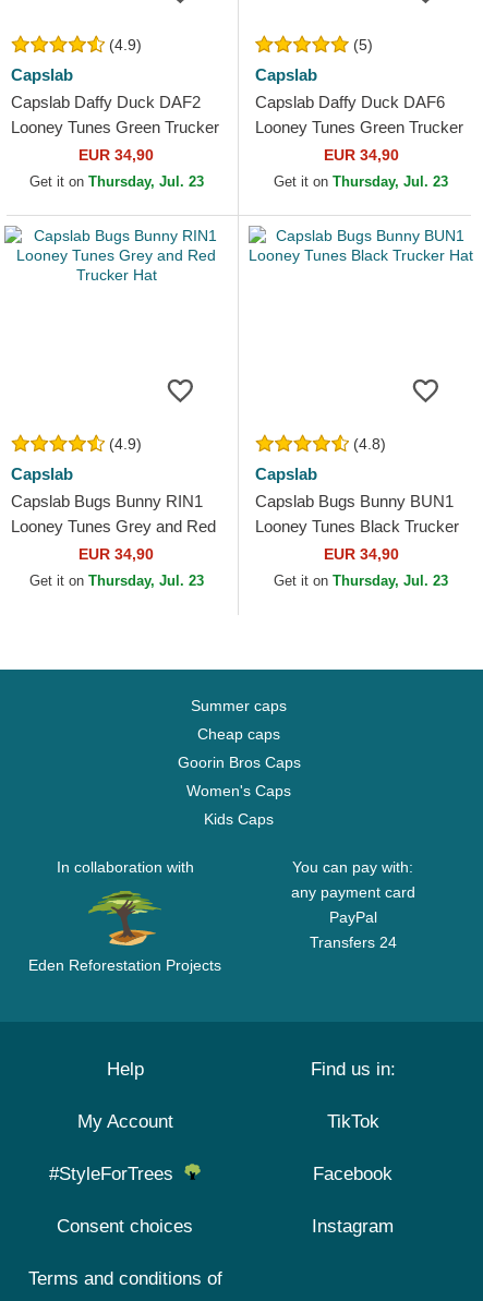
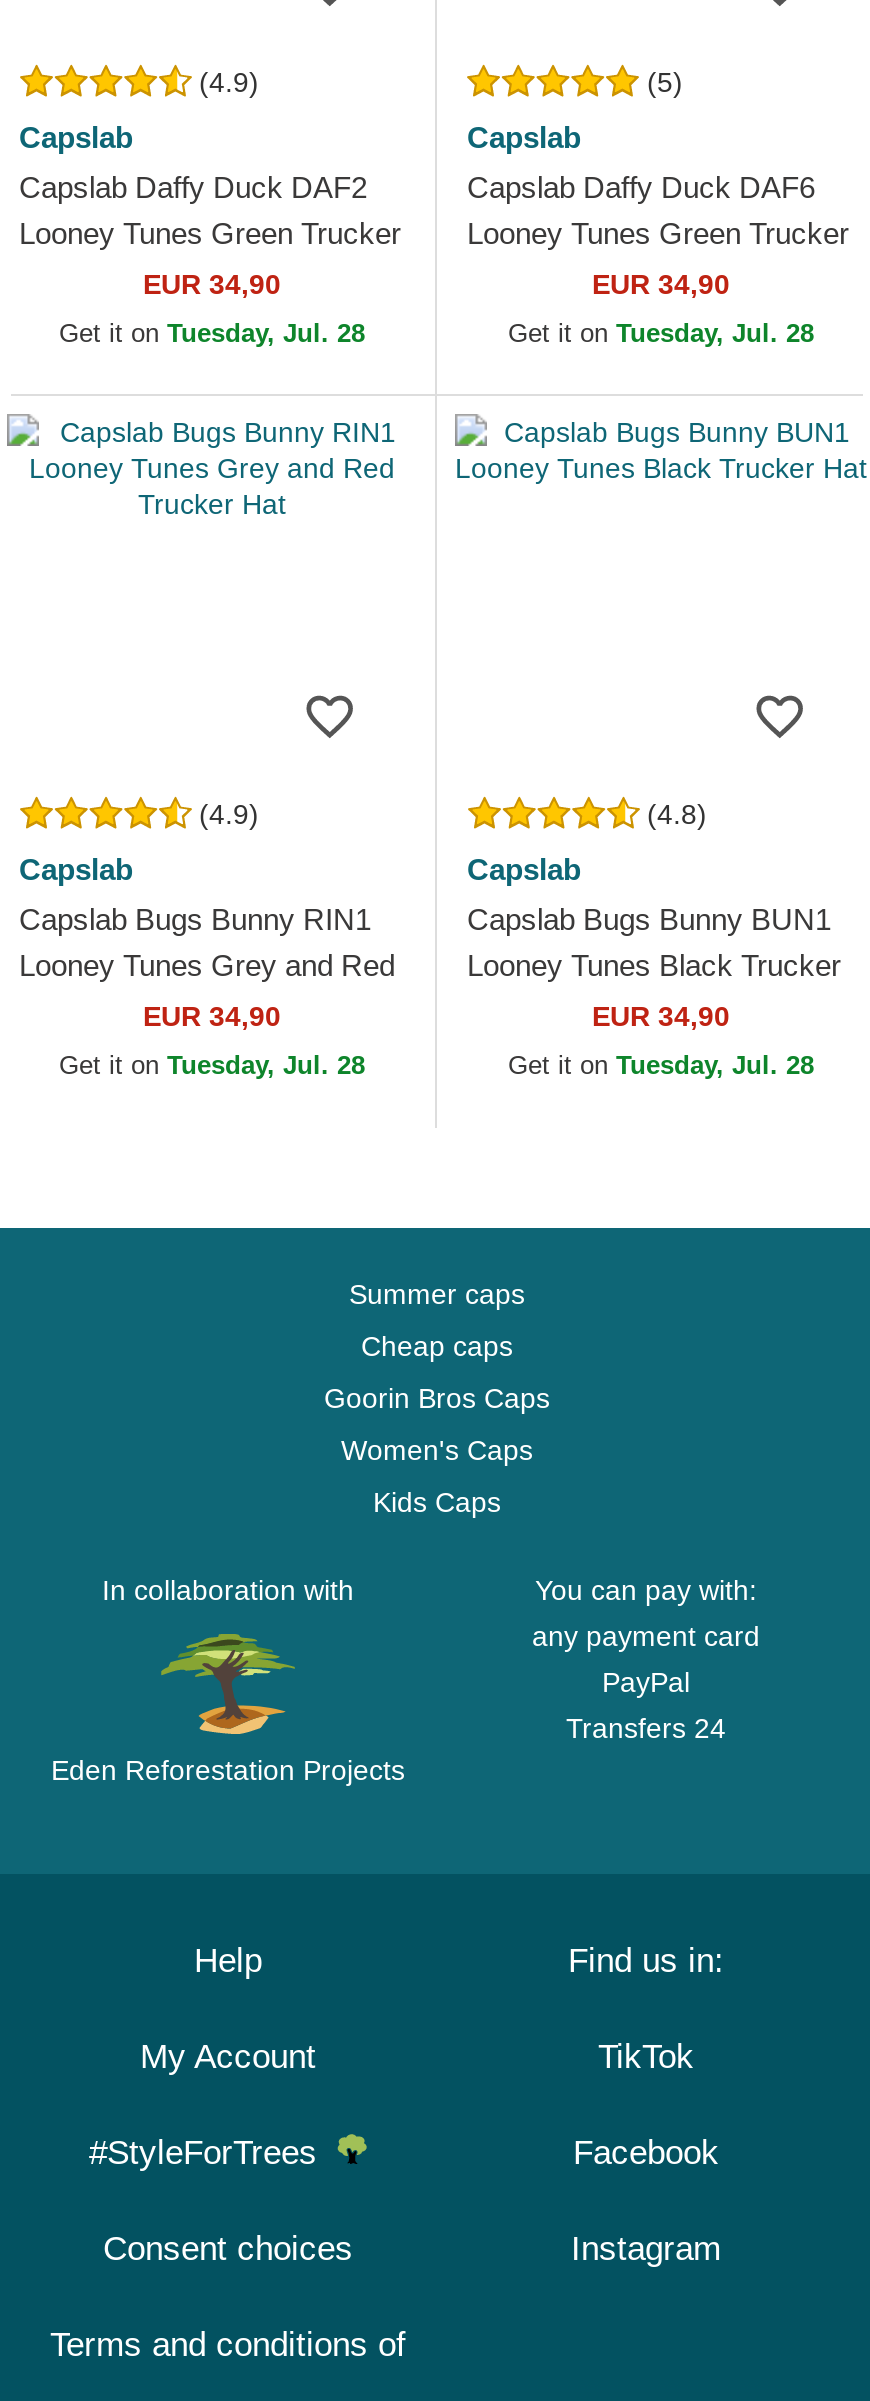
[29,174,203,190] Get it on Thursday, Jul. 23 -> [59,319,365,349] Get it on Tuesday, Jul. 28
[274,174,448,190] Get it on Thursday, Jul. 23 -> [508,319,814,349] Get it on Tuesday, Jul. 28
[29,573,203,589] Get it on Thursday, Jul. 23 -> [59,1051,365,1081] Get it on Tuesday, Jul. 28
[274,573,448,589] Get it on Thursday, Jul. 23 -> [508,1051,814,1081] Get it on Tuesday, Jul. 28

